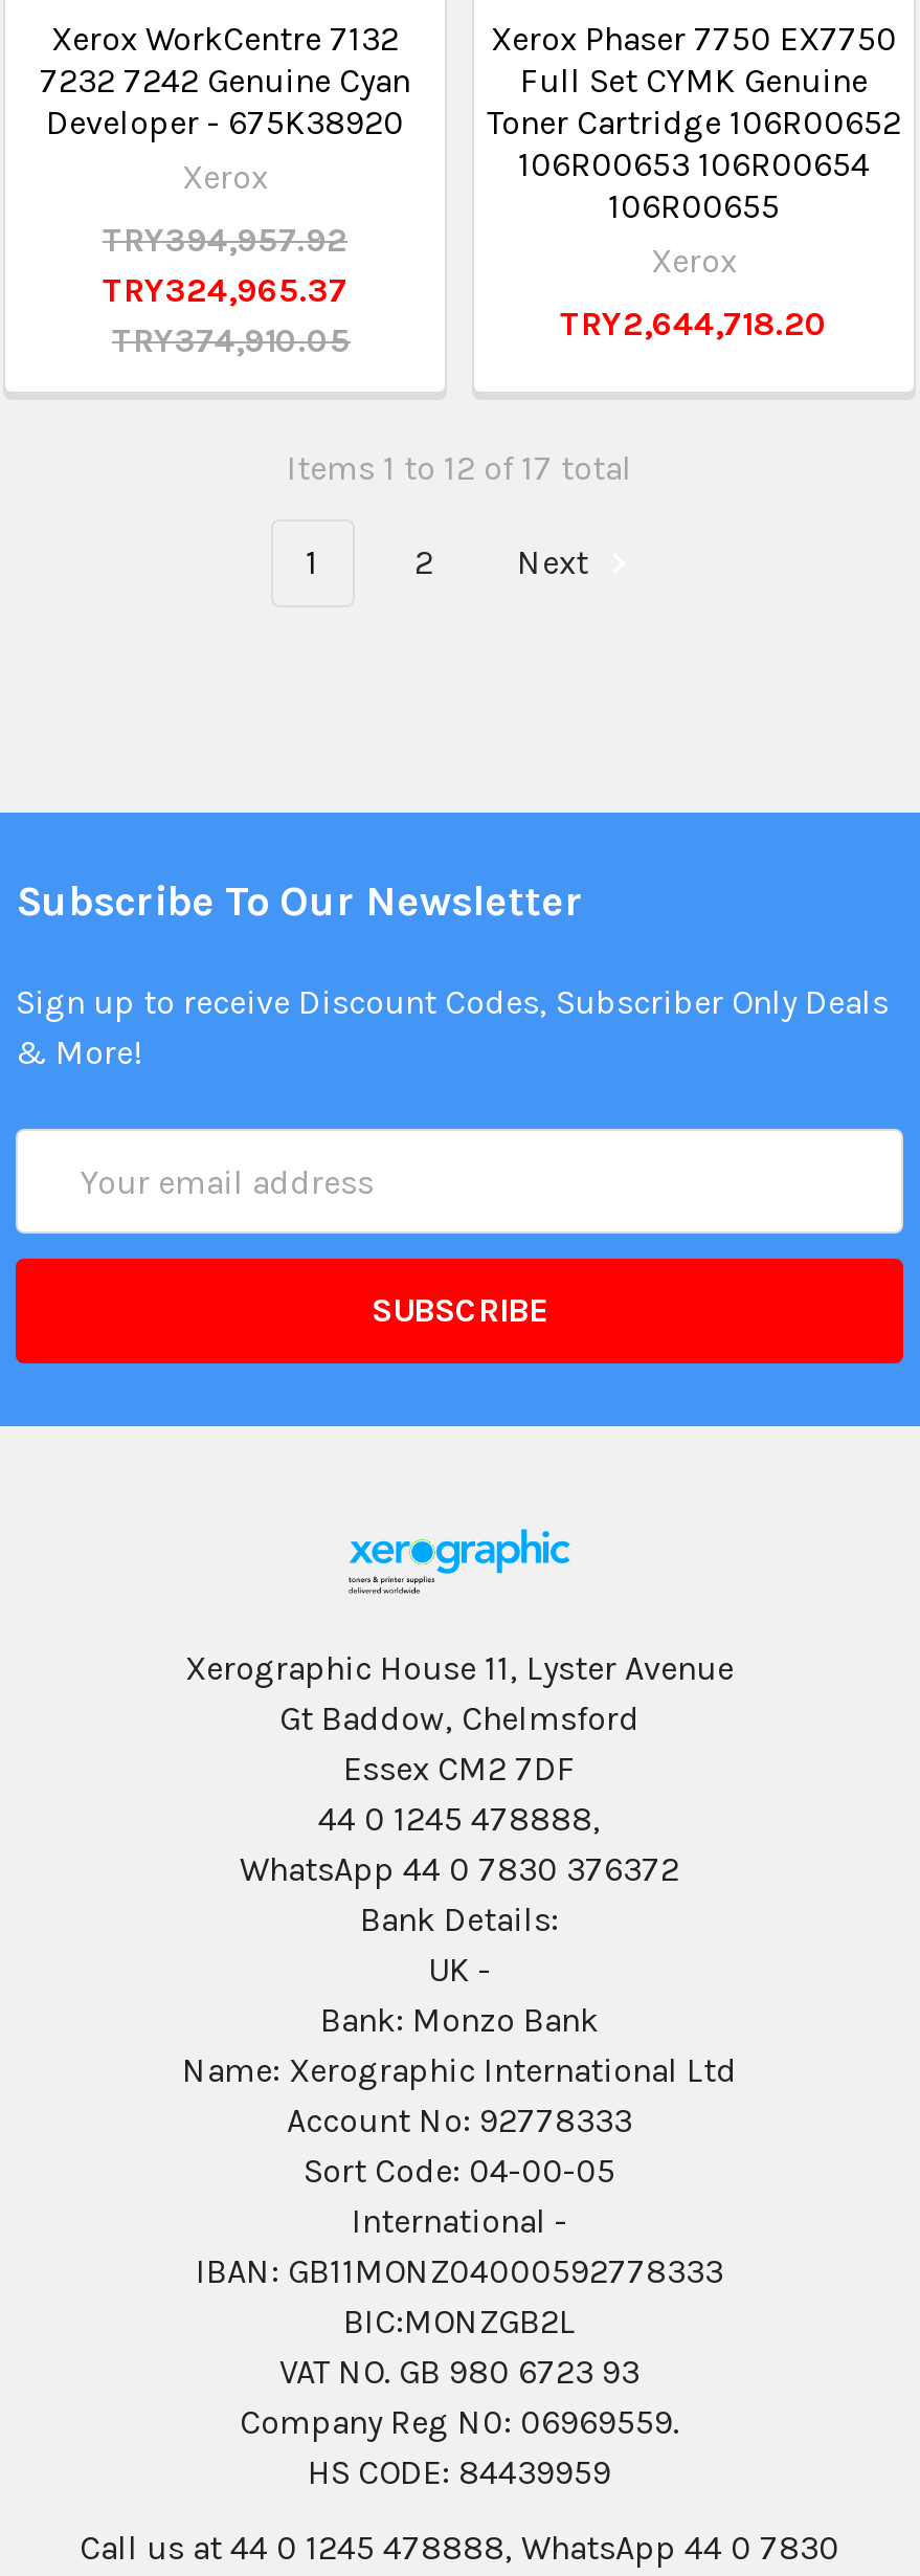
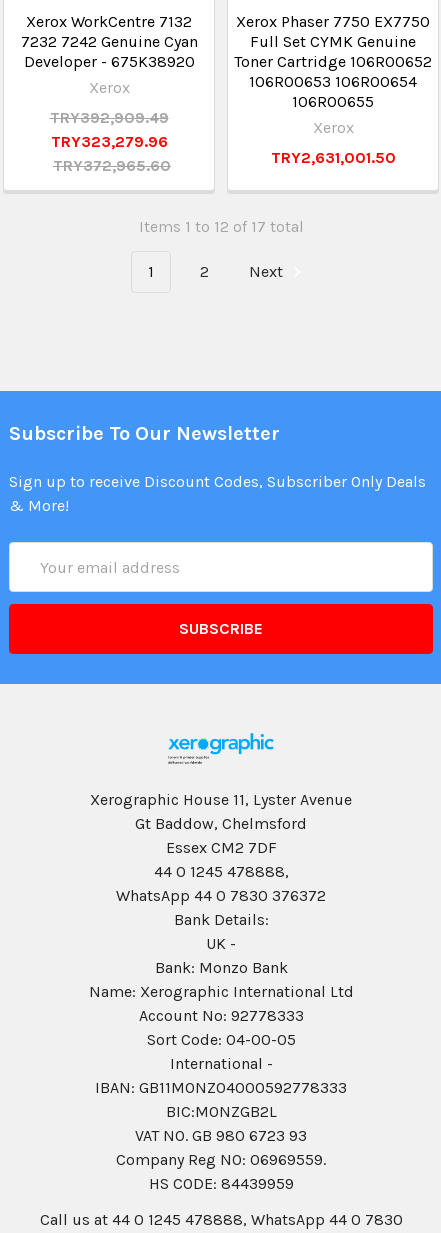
[103,220,351,360] TRY394,957.92 | TRY324,965.37 | TRY374,910.05 -> [49,108,171,175] TRY392,909.49 | TRY323,279.96 | TRY372,965.60
[560,304,828,343] TRY2,644,718.20 -> [270,148,395,167] TRY2,631,001.50

